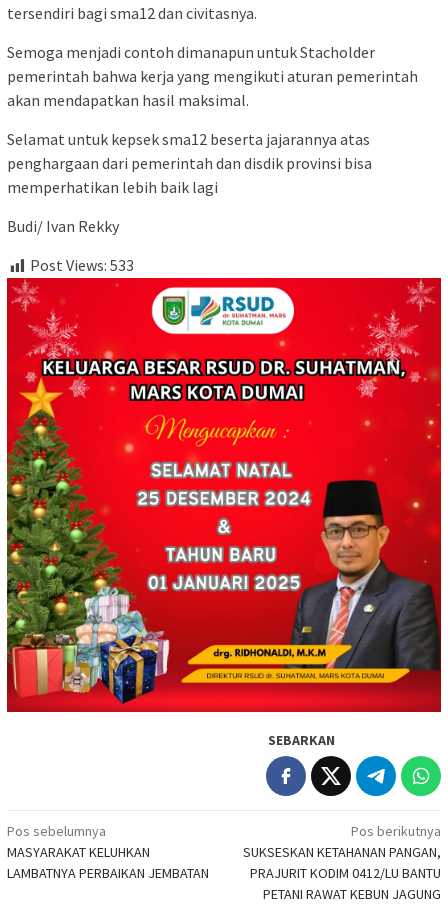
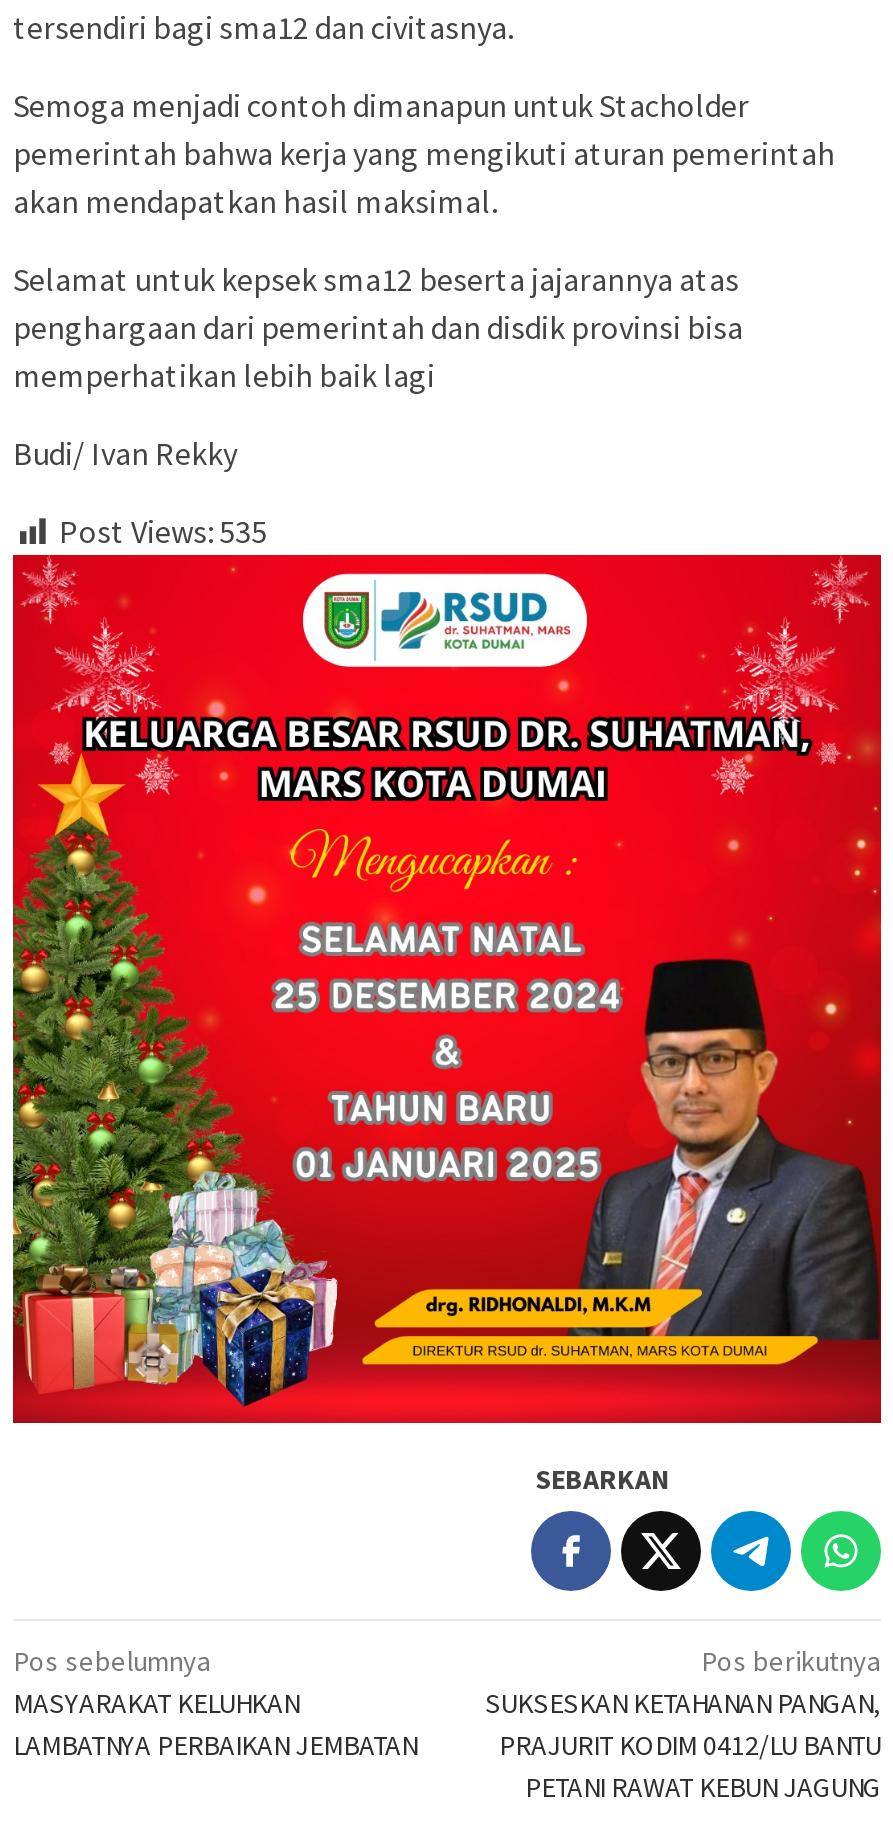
[30,255,134,275] Post Views: 533 -> [59,511,267,551] Post Views: 535

